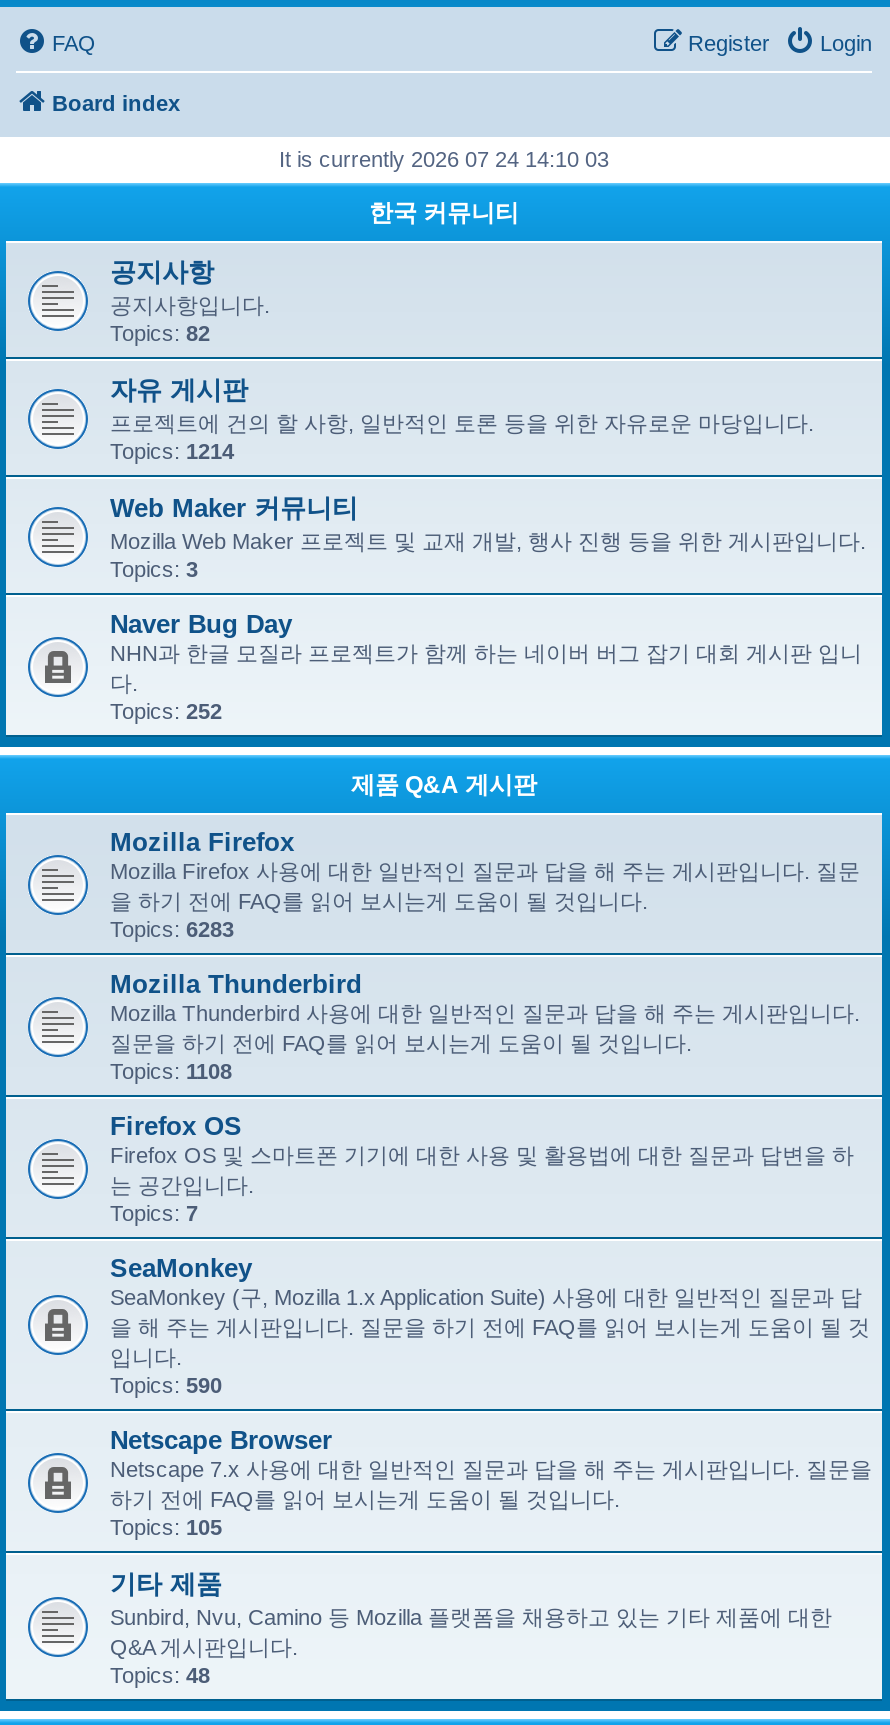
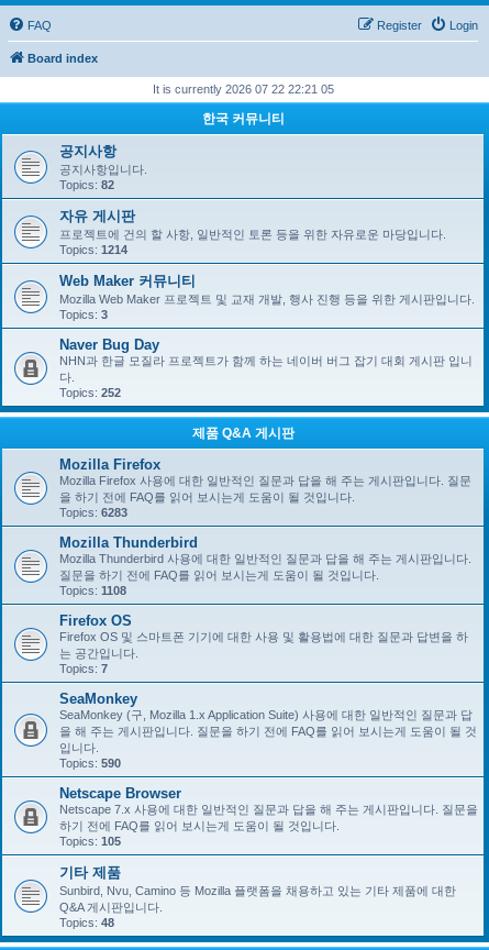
[279,147,609,171] It is currently 2026 07 24 14:10 03 -> [152,82,334,96] It is currently 2026 07 22 22:21 05

